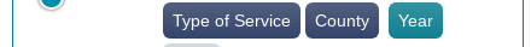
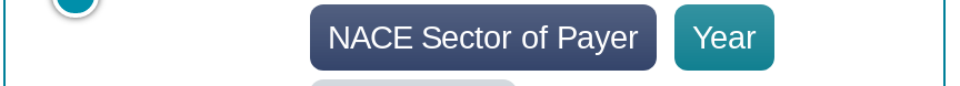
[173,11,369,30] Type of Service | County -> [328,20,639,55] NACE Sector of Payer

